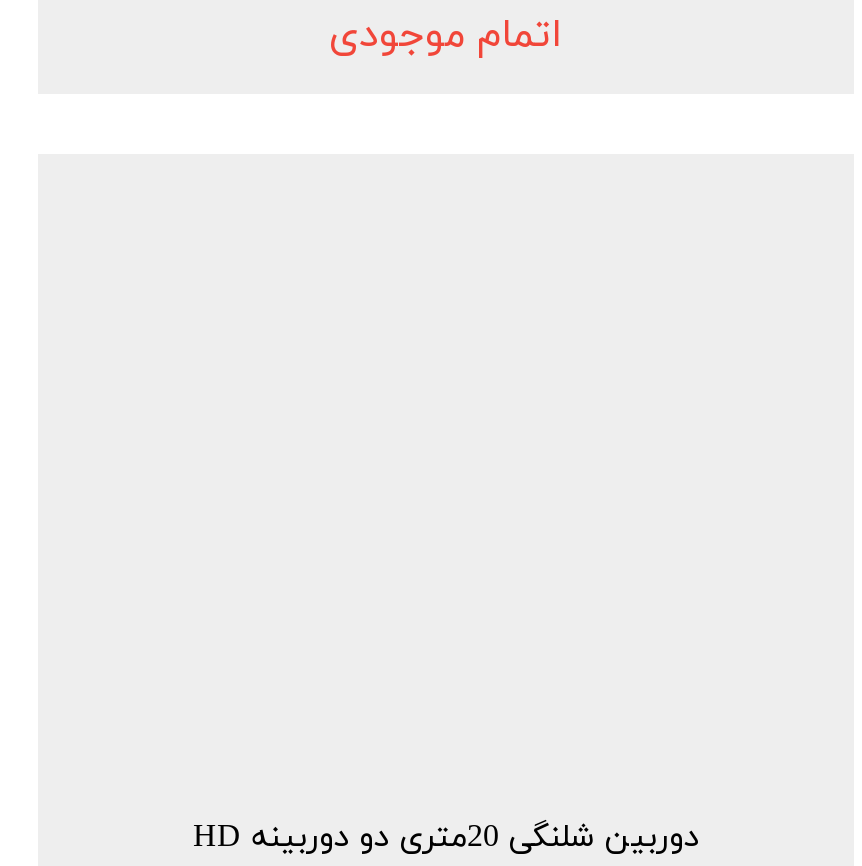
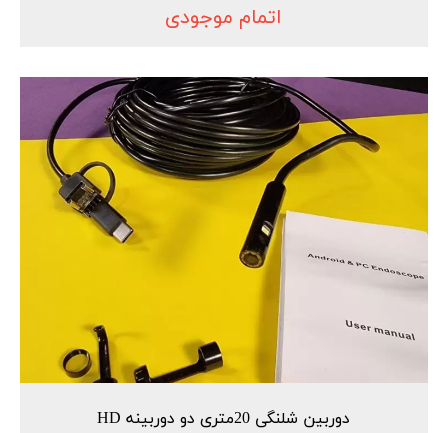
none -> [19,76,429,384] [image]

